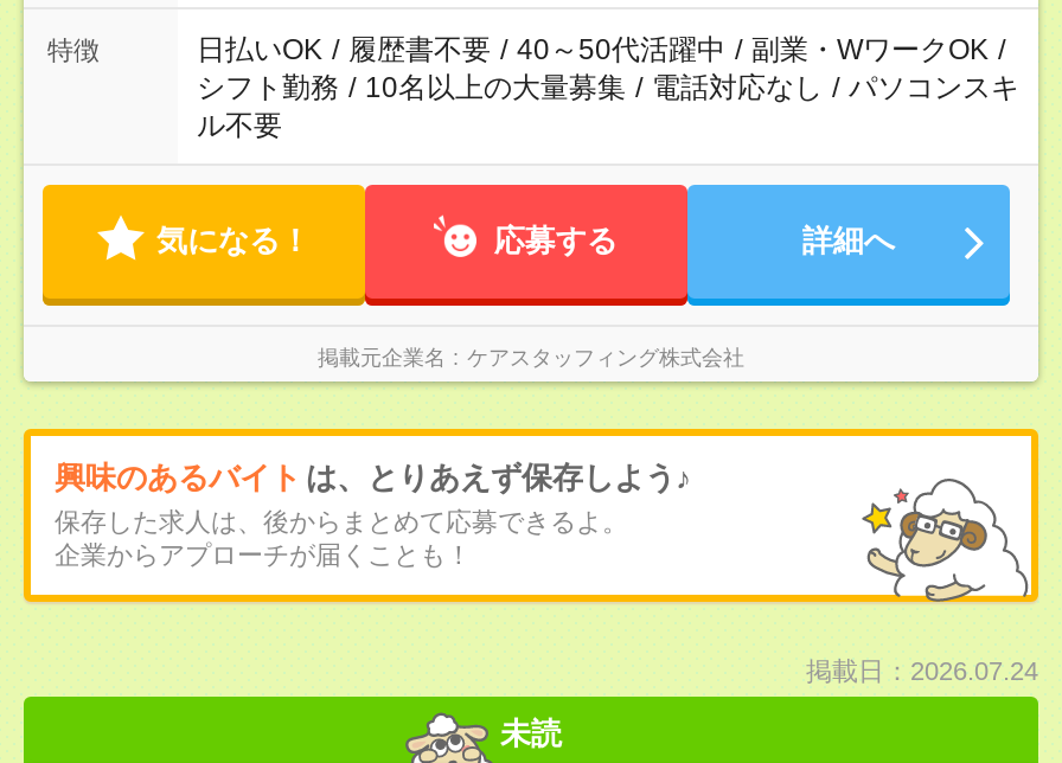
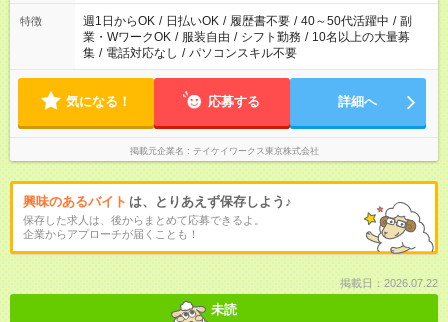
[197,33,1019,142] 日払いOK / 履歴書不要 / 40～50代活躍中 / 副業・WワークOK / | シフト勤務 / 10名以上の大量募集 / 電話対応なし / パソコンスキ | ル不要 -> [83,14,412,60] 週1日からOK / 日払いOK / 履歴書不要 / 40～50代活躍中 / 副 | 業・WワークOK / 服装自由 / シフト勤務 / 10名以上の大量募 | 集 / 電話対応なし / パソコンスキル不要
[467,346,744,370] ケアスタッフィング株式会社 -> [192,146,318,156] テイケイワークス東京株式会社
[806,656,1038,685] 掲載日：2026.07.24 -> [340,277,438,289] 掲載日：2026.07.22

